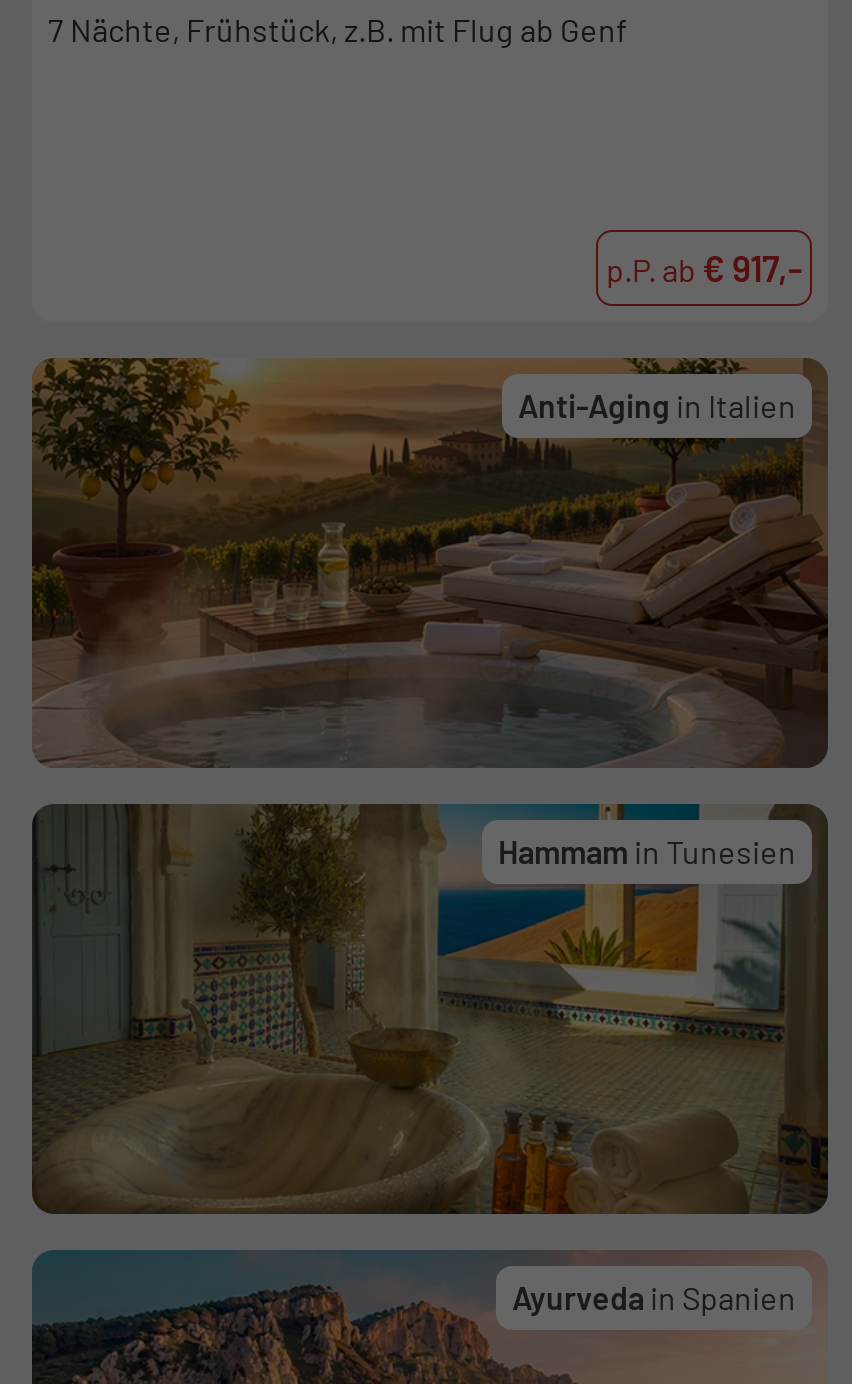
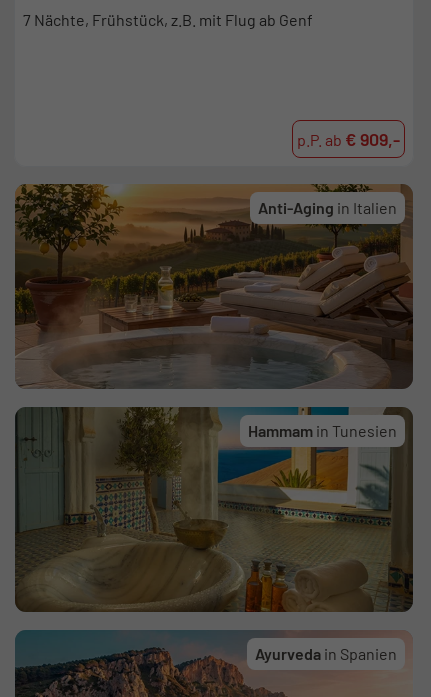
[606,246,802,290] p.P. ab € 917,- -> [297,128,400,150] p.P. ab € 909,-

